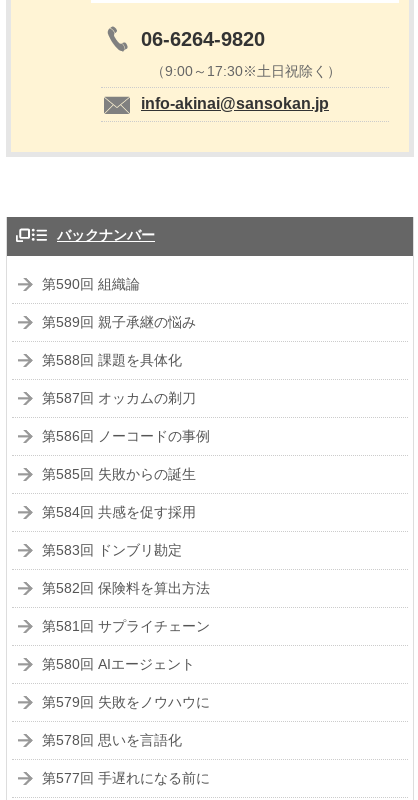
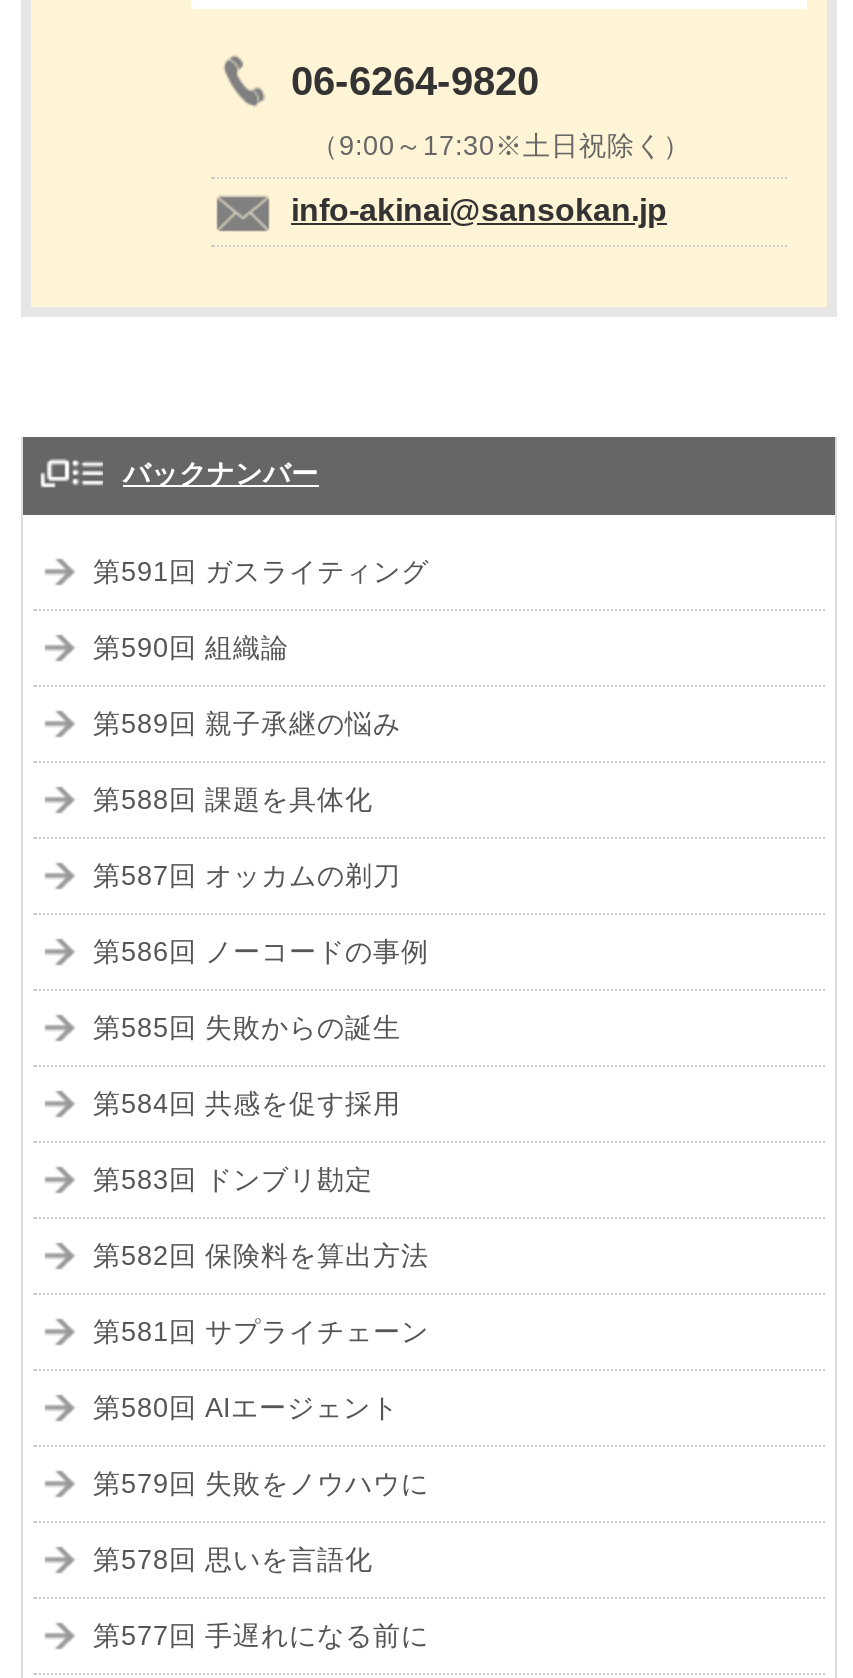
none -> [93,557,429,587] 第591回 ガスライティング

